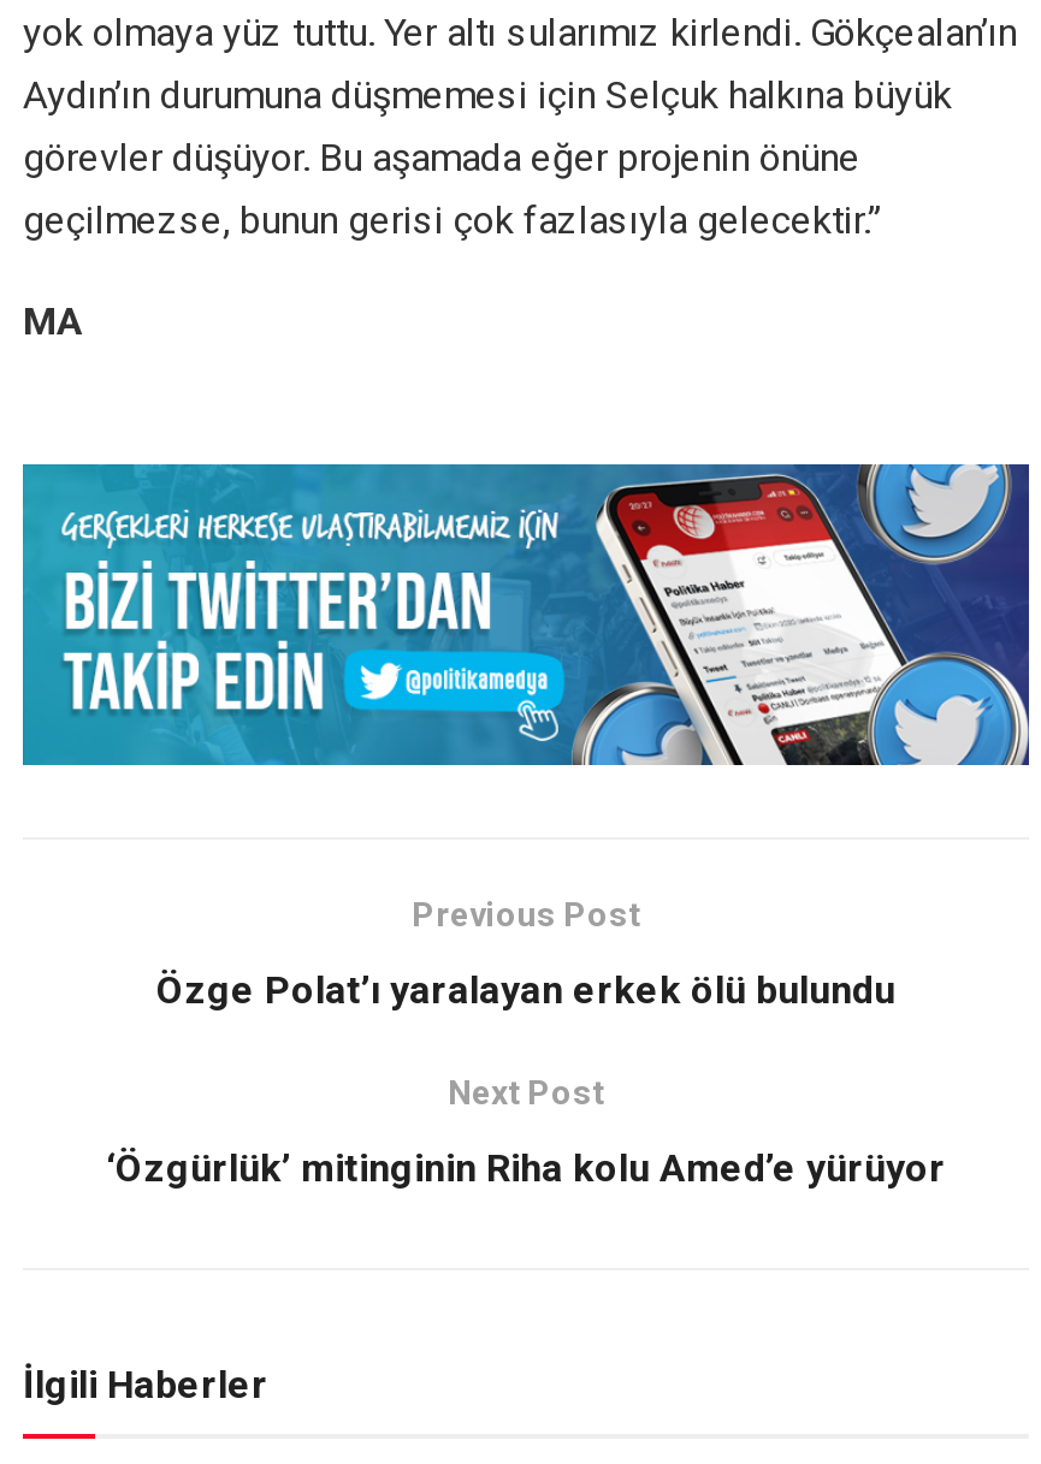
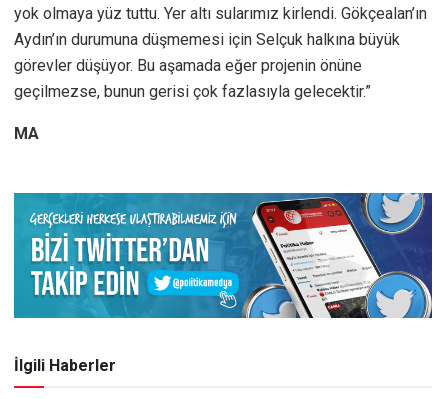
[106,896,946,1192] Previous Post | Özge Polat’ı yaralayan erkek ölü bulundu | Next Post | ‘Özgürlük’ mitinginin Riha kolu Amed’e yürüyor -> none

